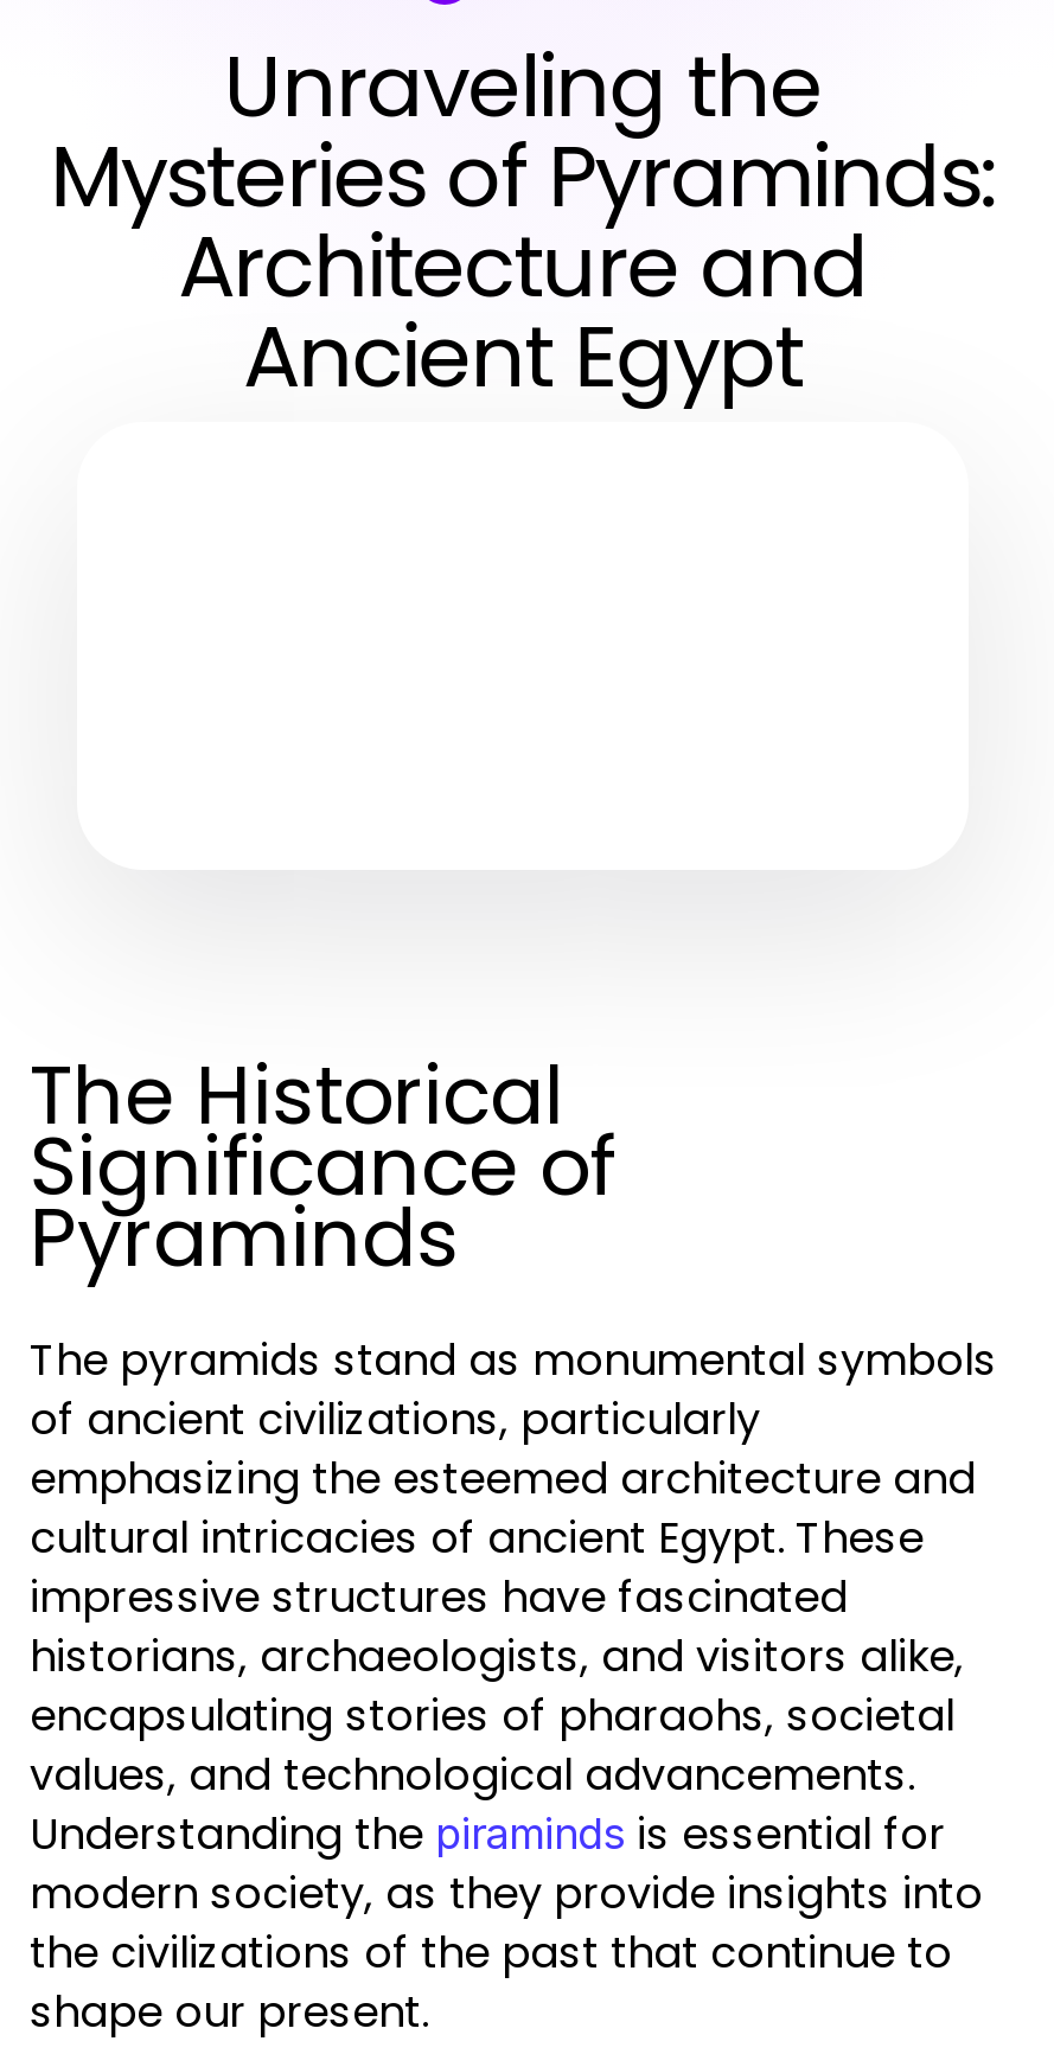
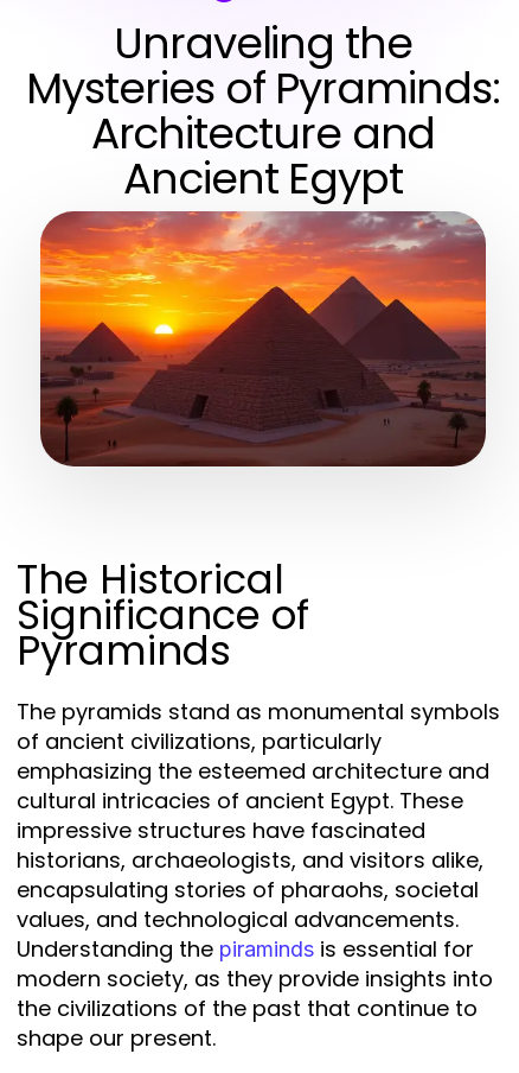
none -> [39,210,487,468] [image]

